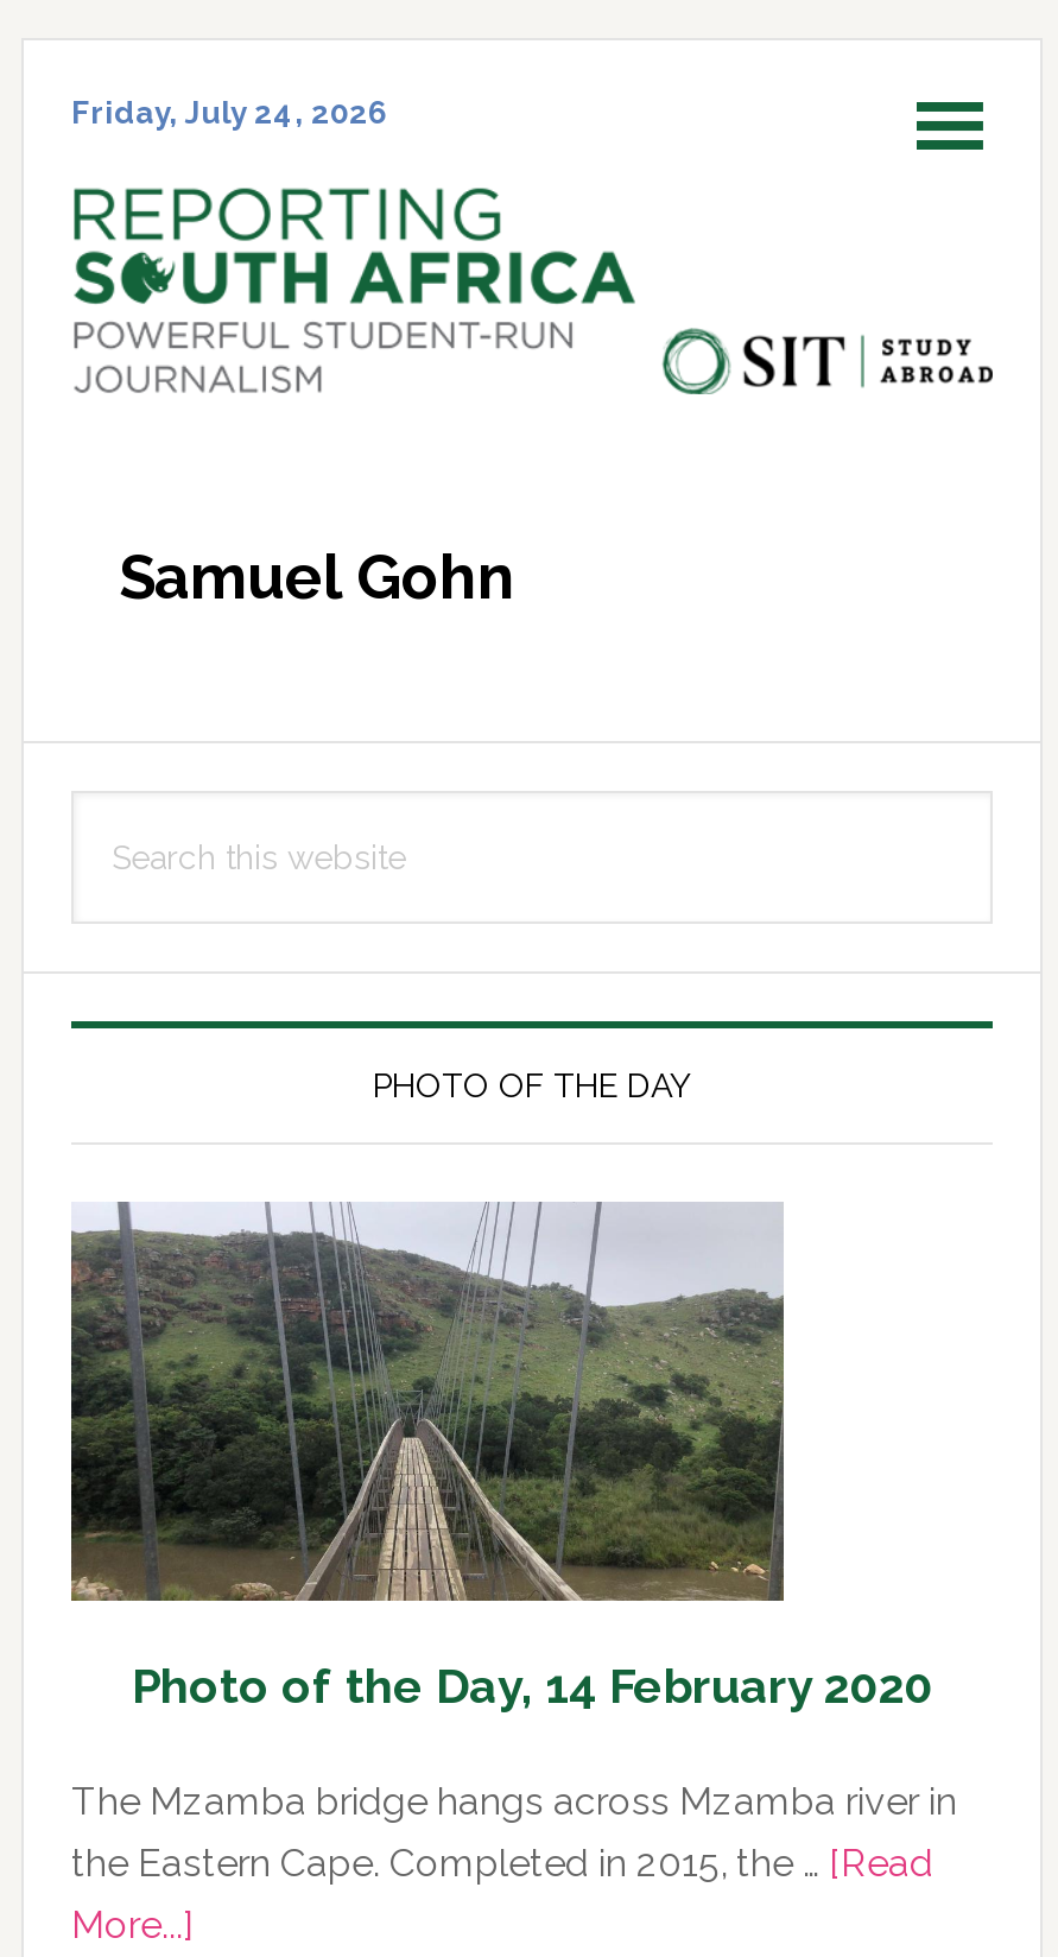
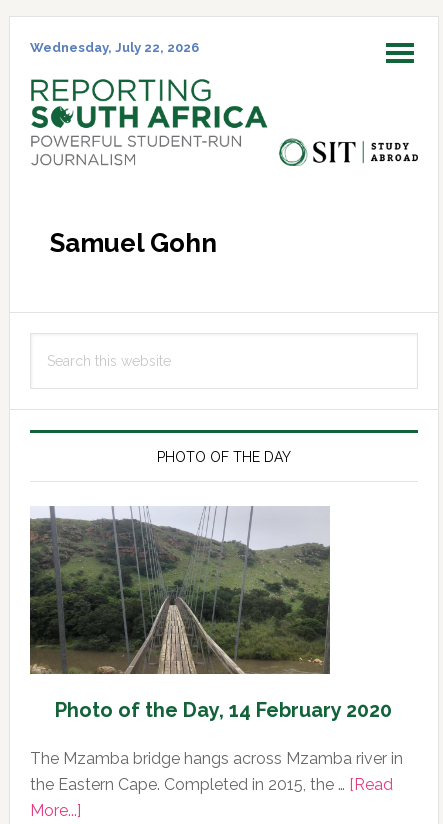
[71,95,387,131] Friday, July 24, 2026 -> [30,40,199,55] Wednesday, July 22, 2026

